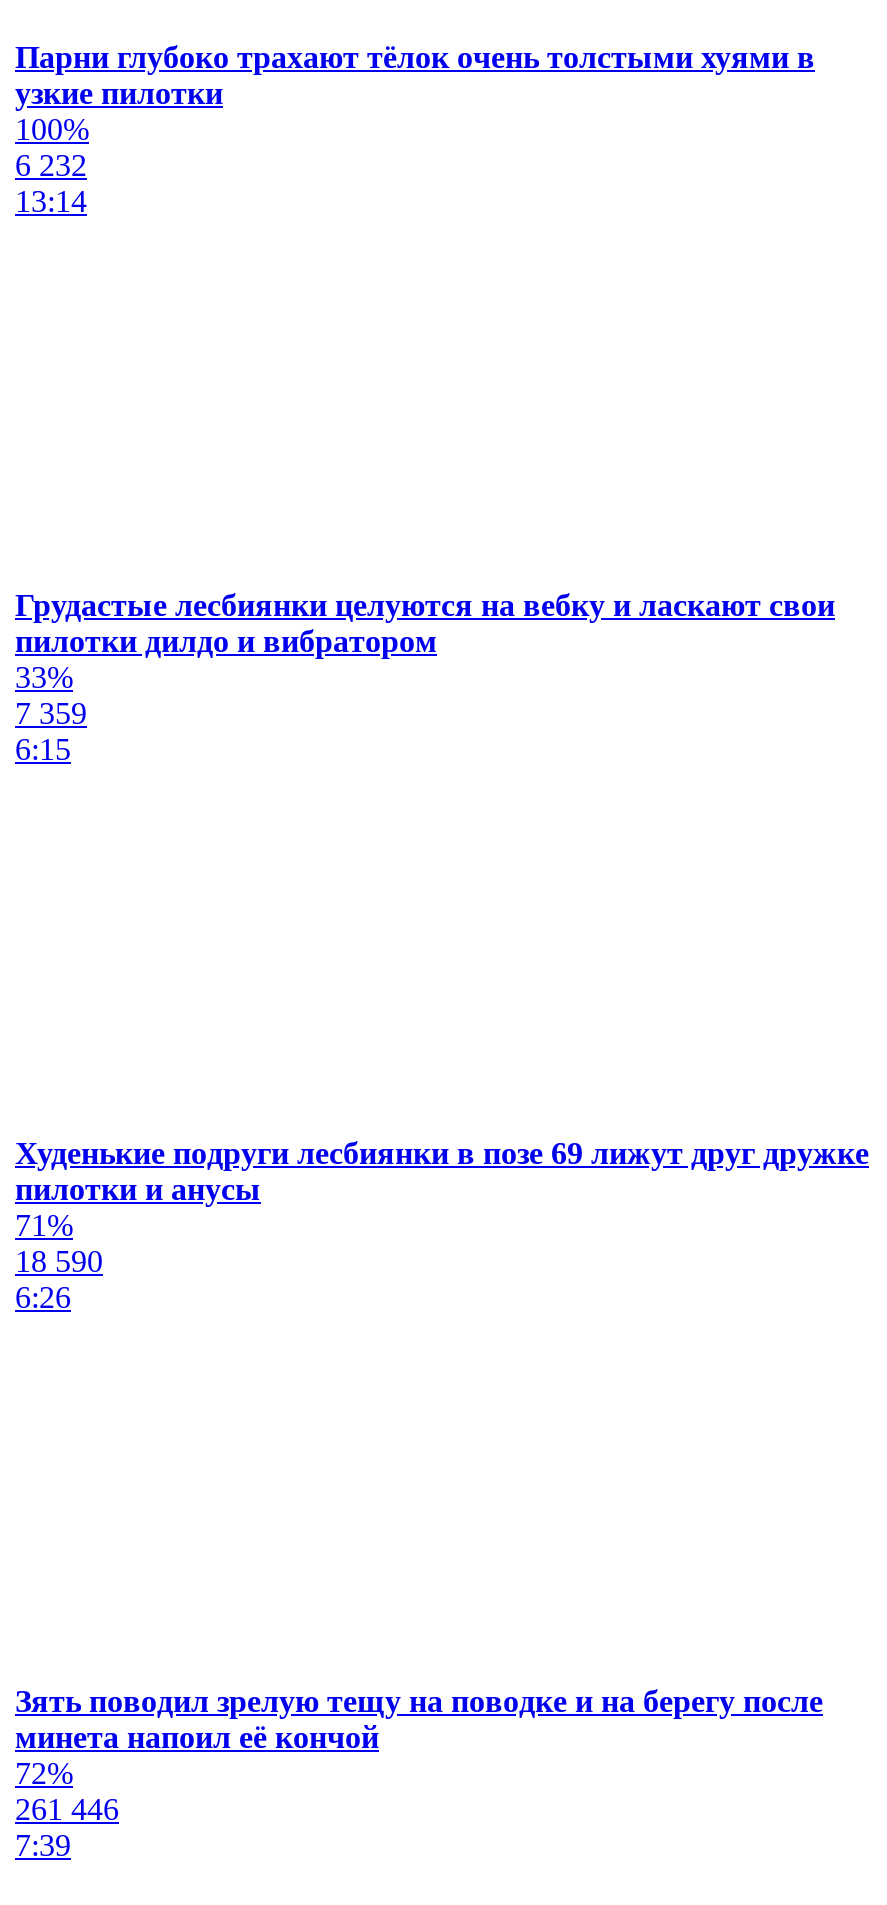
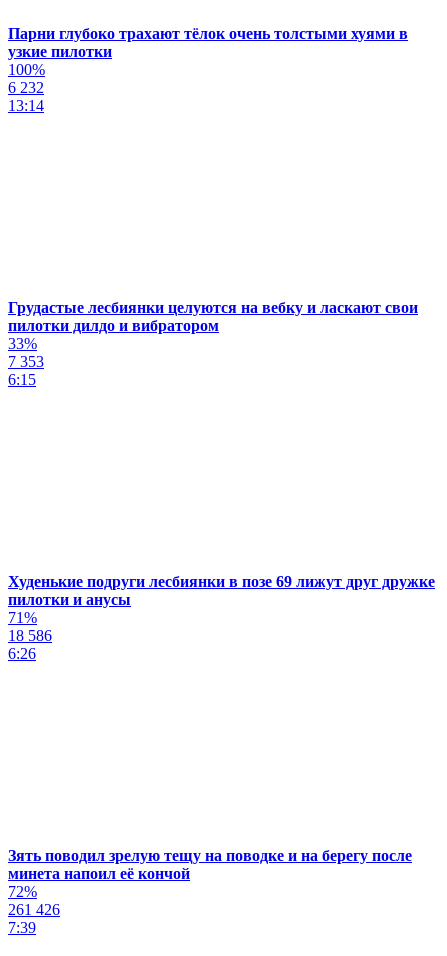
[15,696,87,730] 7 359 -> [8,353,44,370] 7 353
[15,1244,103,1278] 18 590 -> [8,627,52,644] 18 586
[15,1792,119,1826] 261 446 -> [8,901,60,918] 261 426

